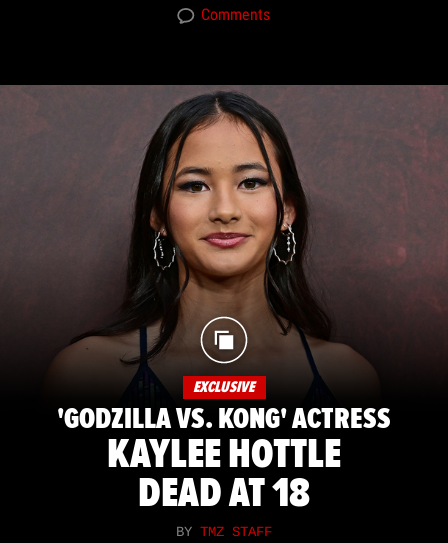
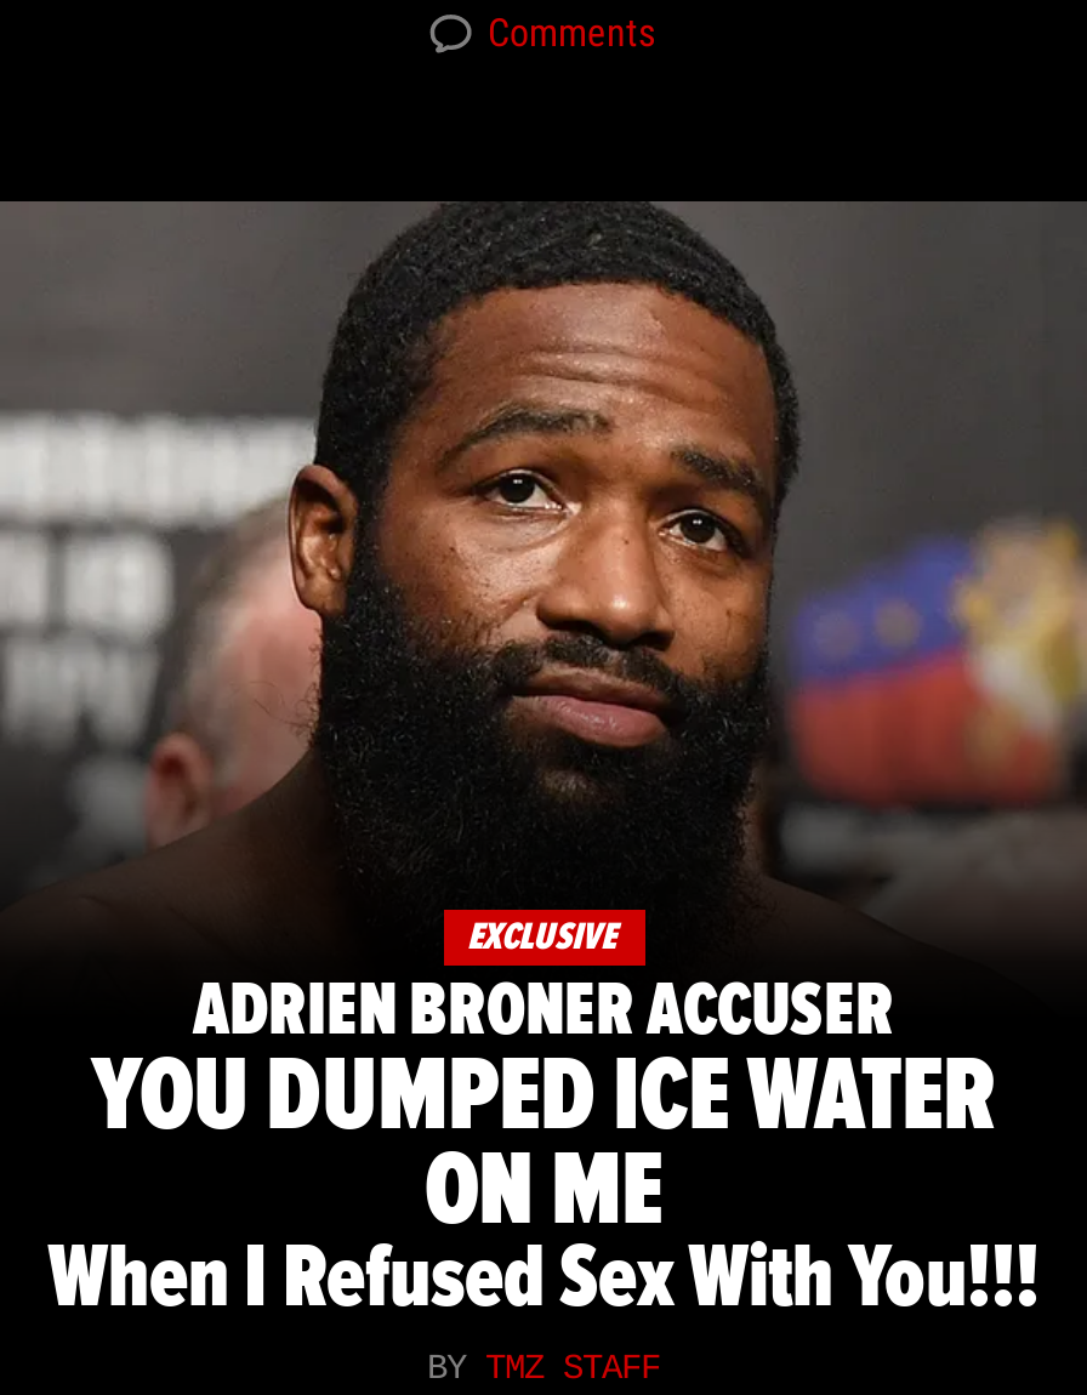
[3,85,445,520] [image] | 'GODZILLA VS. KONG' ACTRESS | KAYLEE HOTTLE | DEAD AT 18 -> [7,206,1080,1336] [image] | ADRIEN BRONER ACCUSER | YOU DUMPED ICE WATER | ON ME | When I Refused Sex With You!!!

